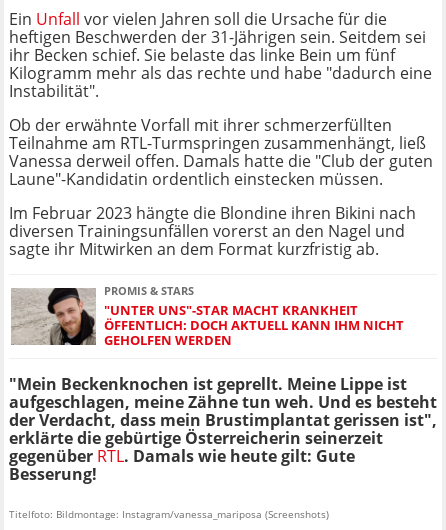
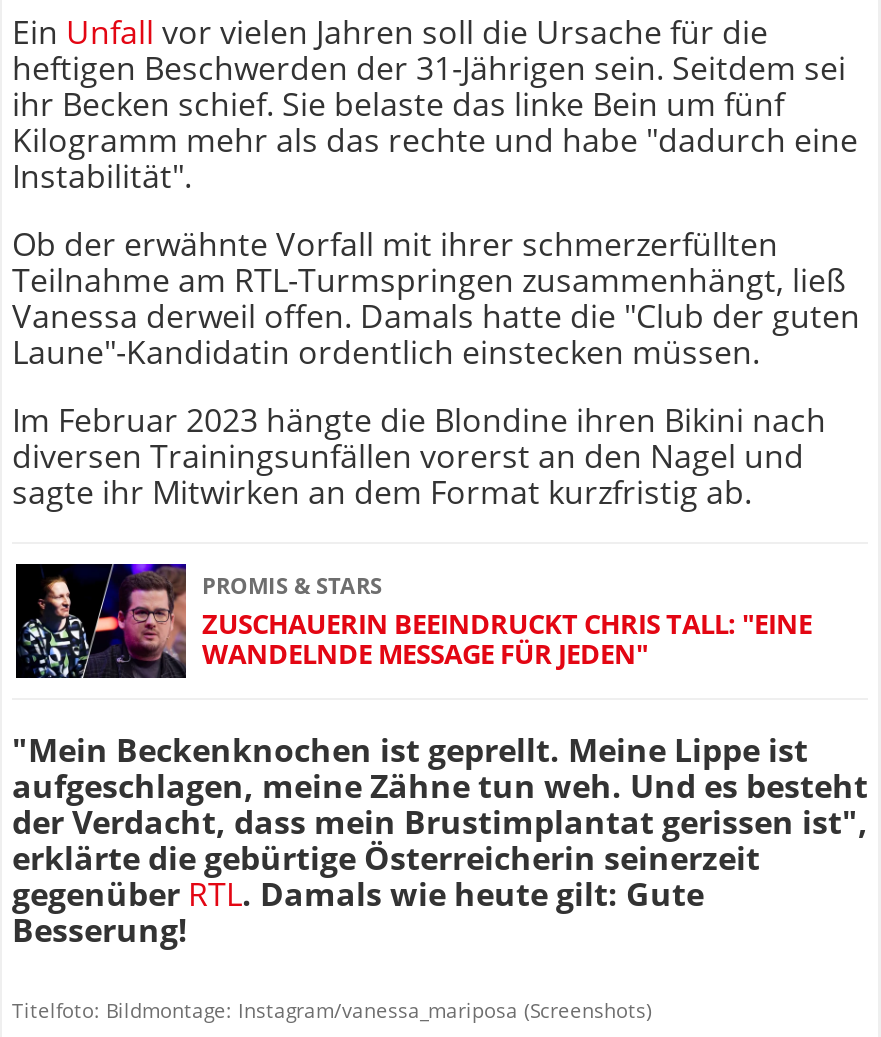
[11,285,404,349] [image] | "UNTER UNS"-STAR MACHT KRANKHEIT | ÖFFENTLICH: DOCH AKTUELL KANN IHM NICHT | GEHOLFEN WERDEN -> [14,562,812,680] [image] | ZUSCHAUERIN BEEINDRUCKT CHRIS TALL: "EINE | WANDELNDE MESSAGE FÜR JEDEN"

